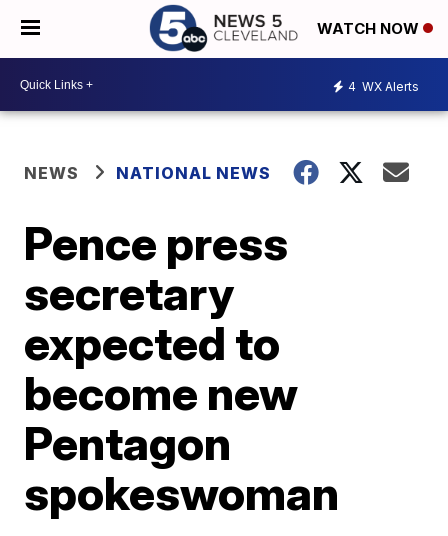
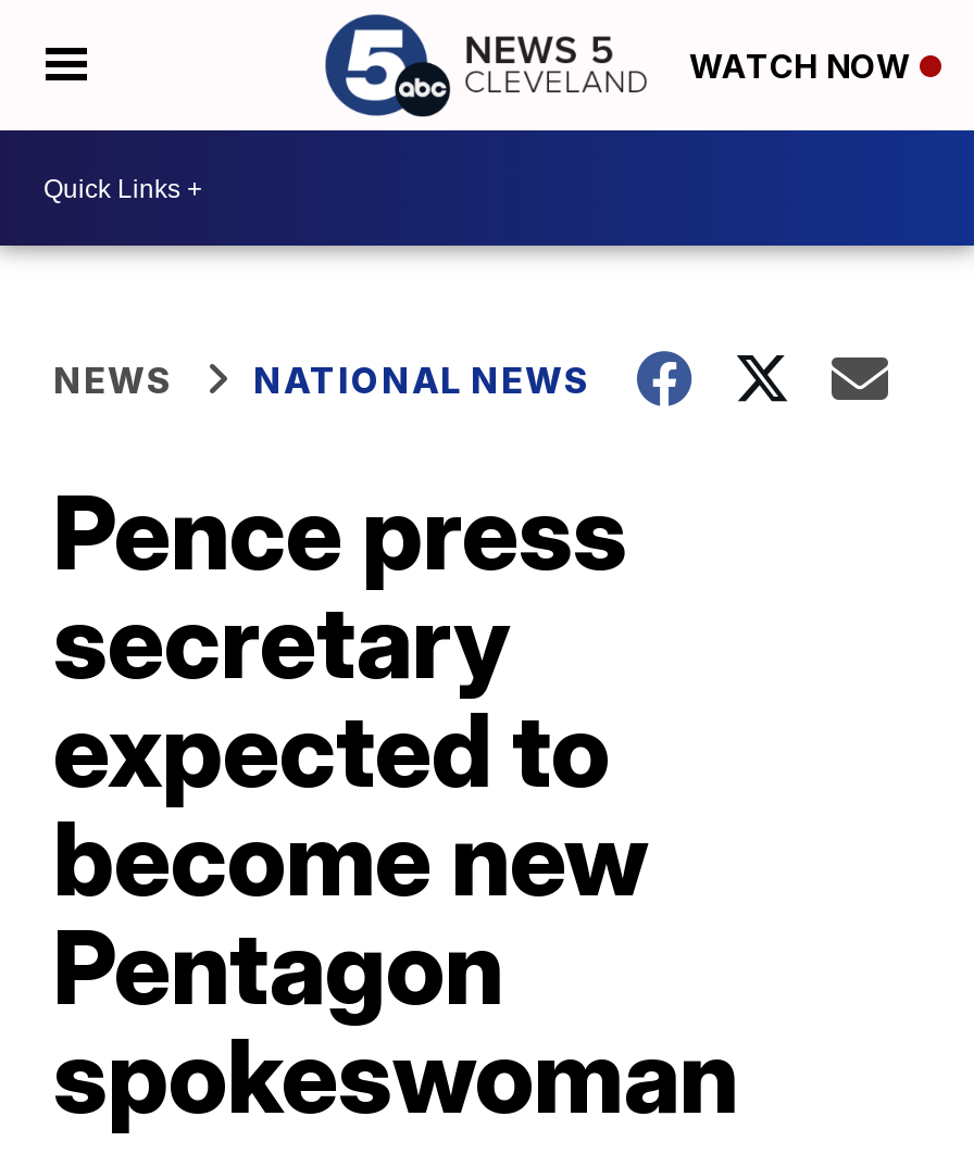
[348,78,419,93] 4 WX Alerts -> none

